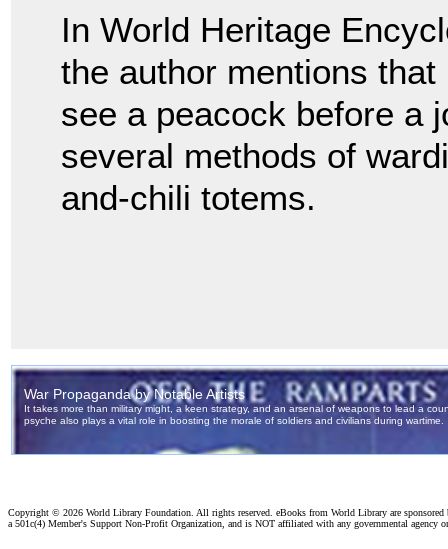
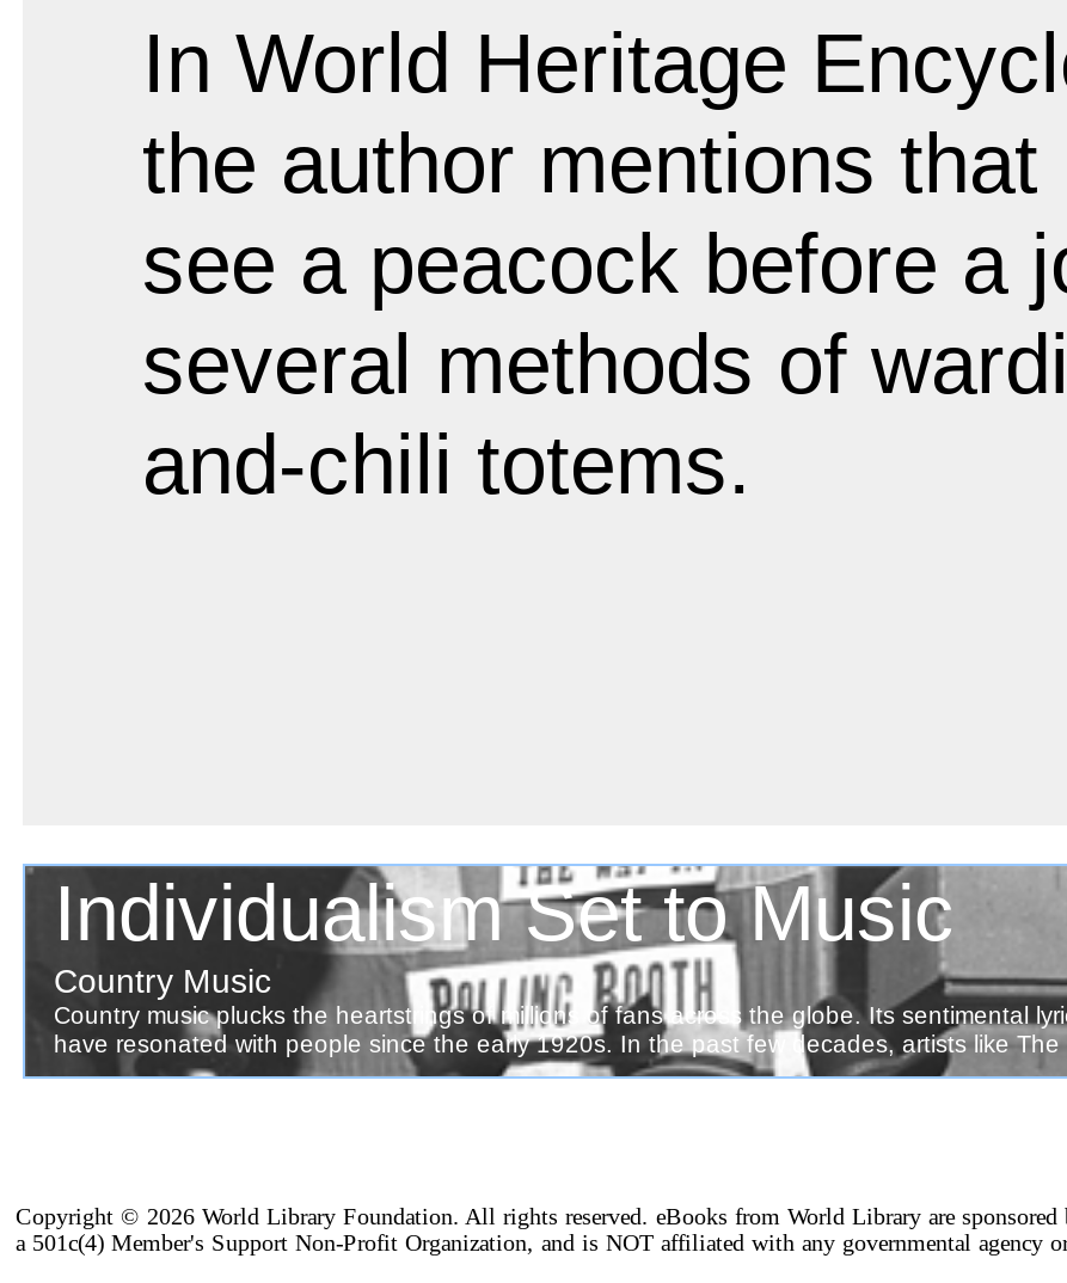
[11,366,445,455] [image] -> [23,864,1060,1079] [image]

